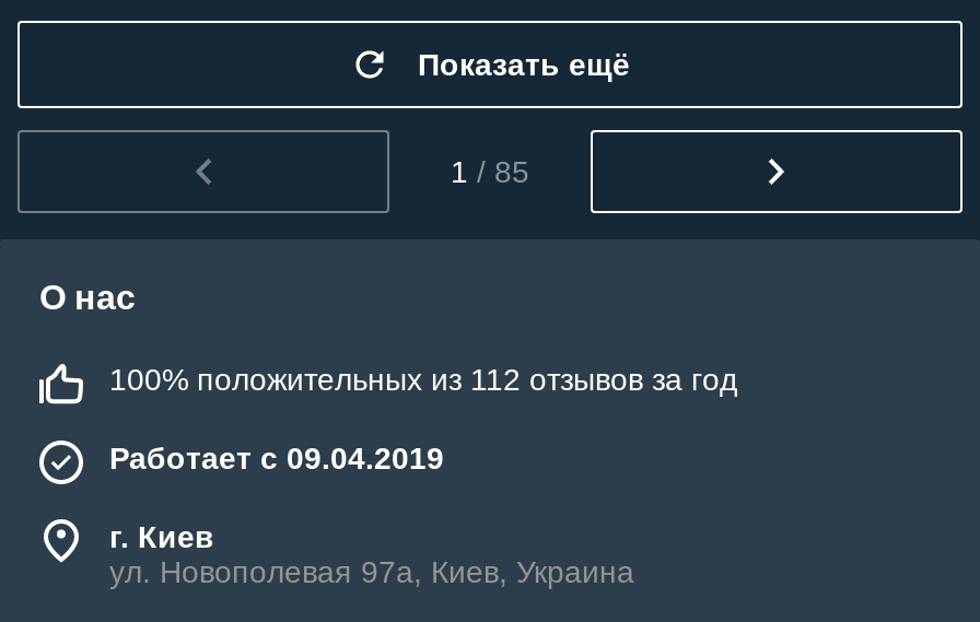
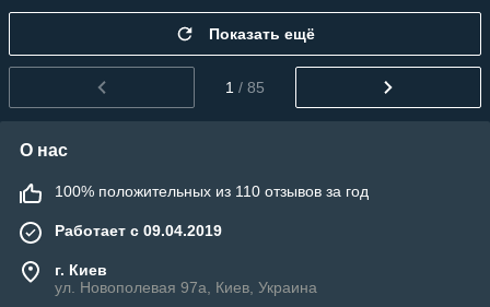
[109,362,737,397] 100% положительных из 112 отзывов за год -> [55,183,369,200] 100% положительных из 110 отзывов за год

